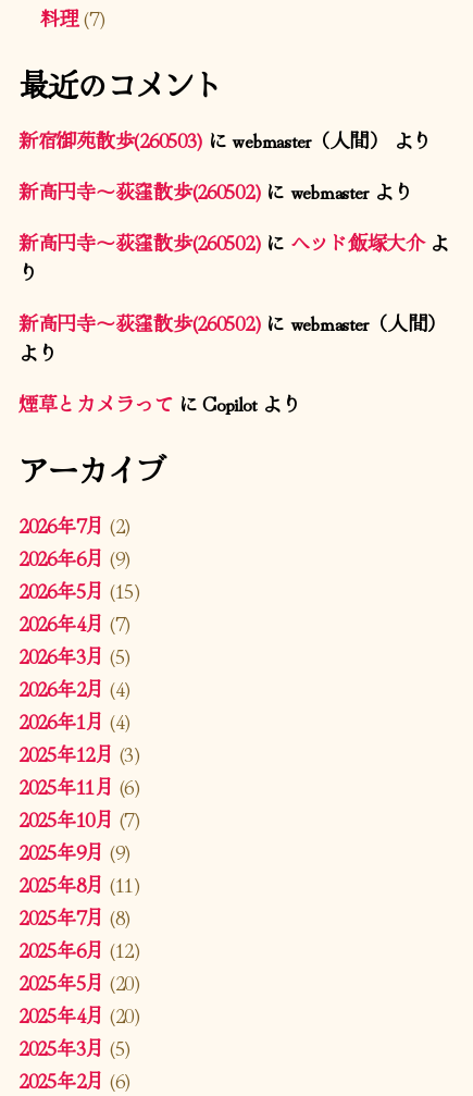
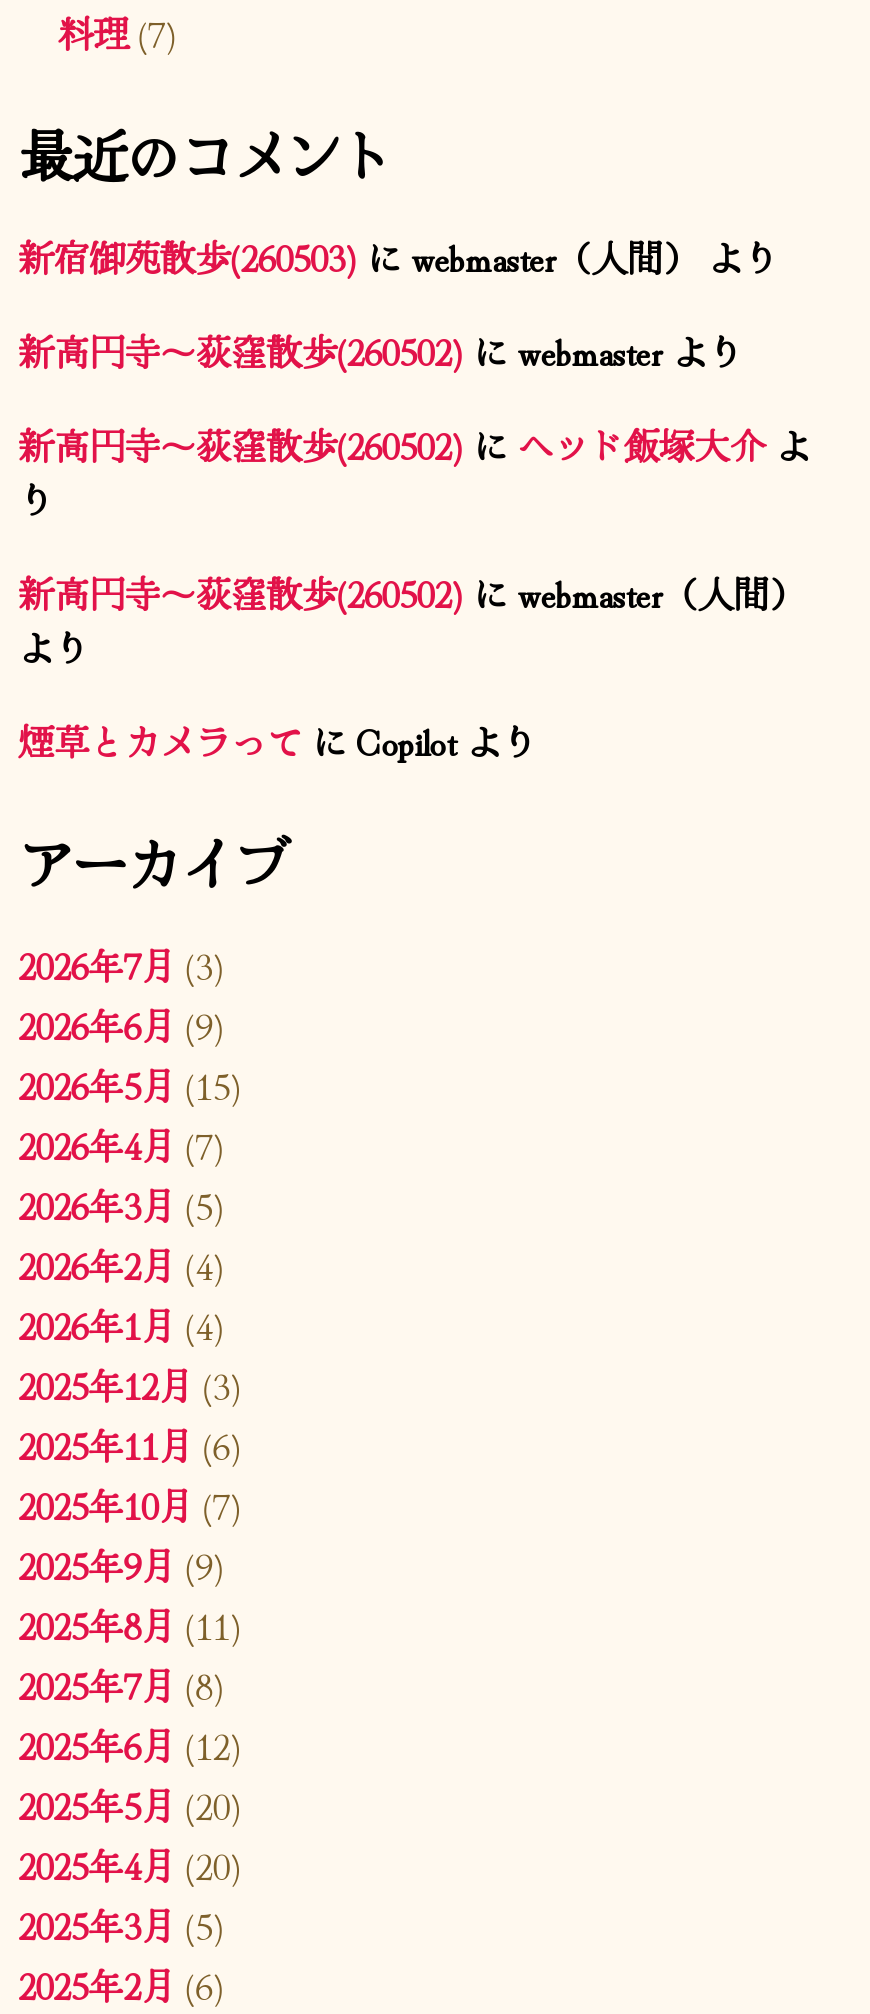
[18,510,130,538] 2026年7月(2) -> [18,937,224,989] 2026年7月(3)

